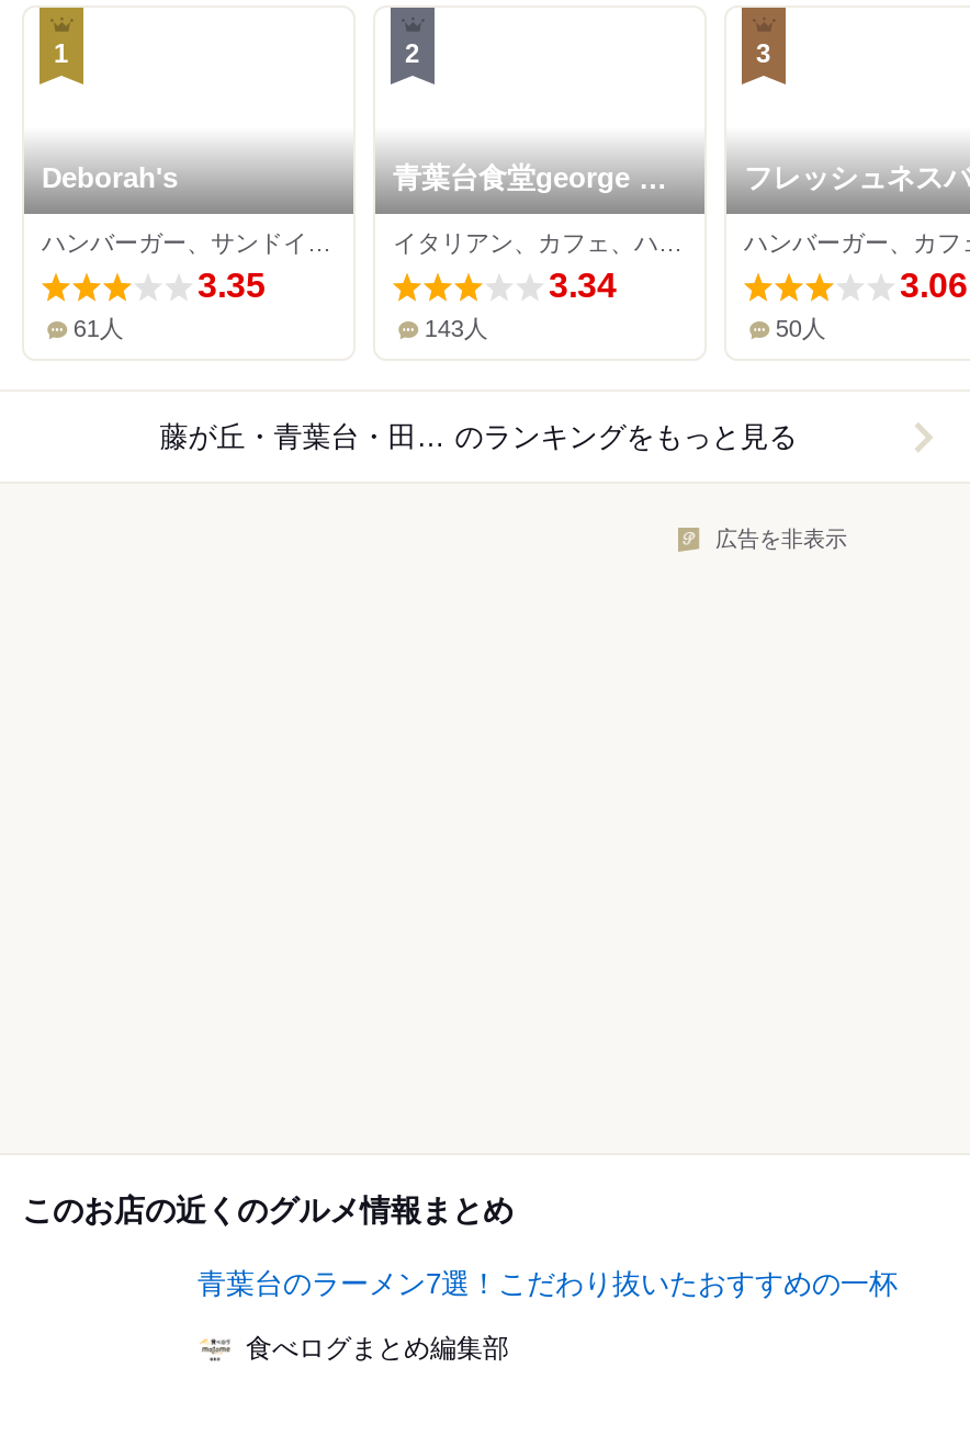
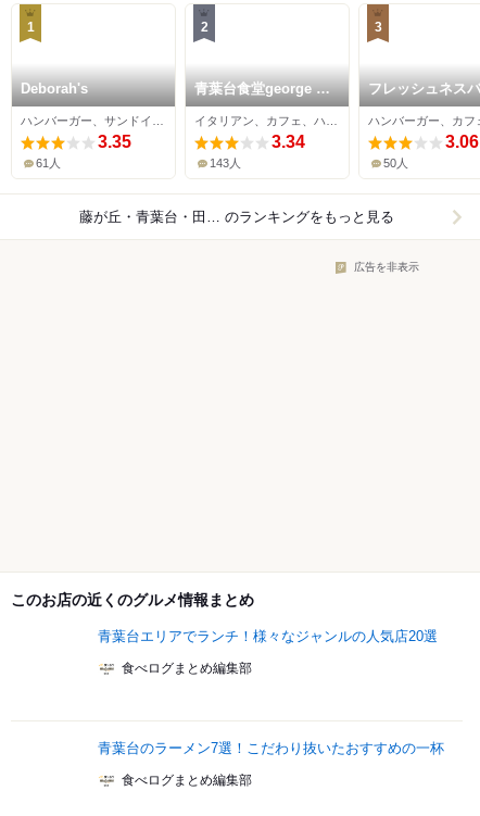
none -> [98,628,438,676] 青葉台エリアでランチ！様々なジャンルの人気店20選 | 食べログまとめ編集部

